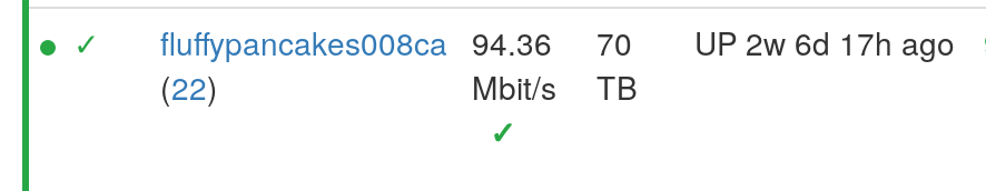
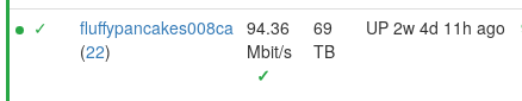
[596,20,632,64] 70 -> [313,15,333,39] 69
[694,20,955,64] UP 2w 6d 17h ago -> [366,15,505,39] UP 2w 4d 11h ago

